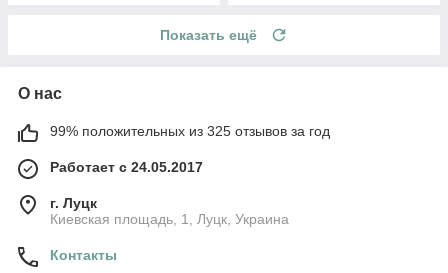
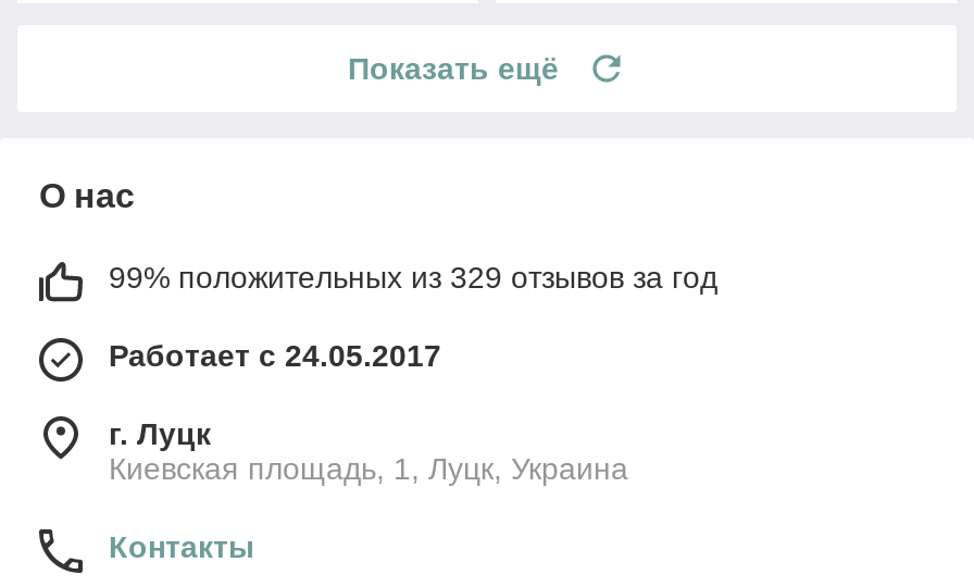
[50,123,330,139] 99% положительных из 325 отзывов за год -> [109,260,717,294] 99% положительных из 329 отзывов за год

